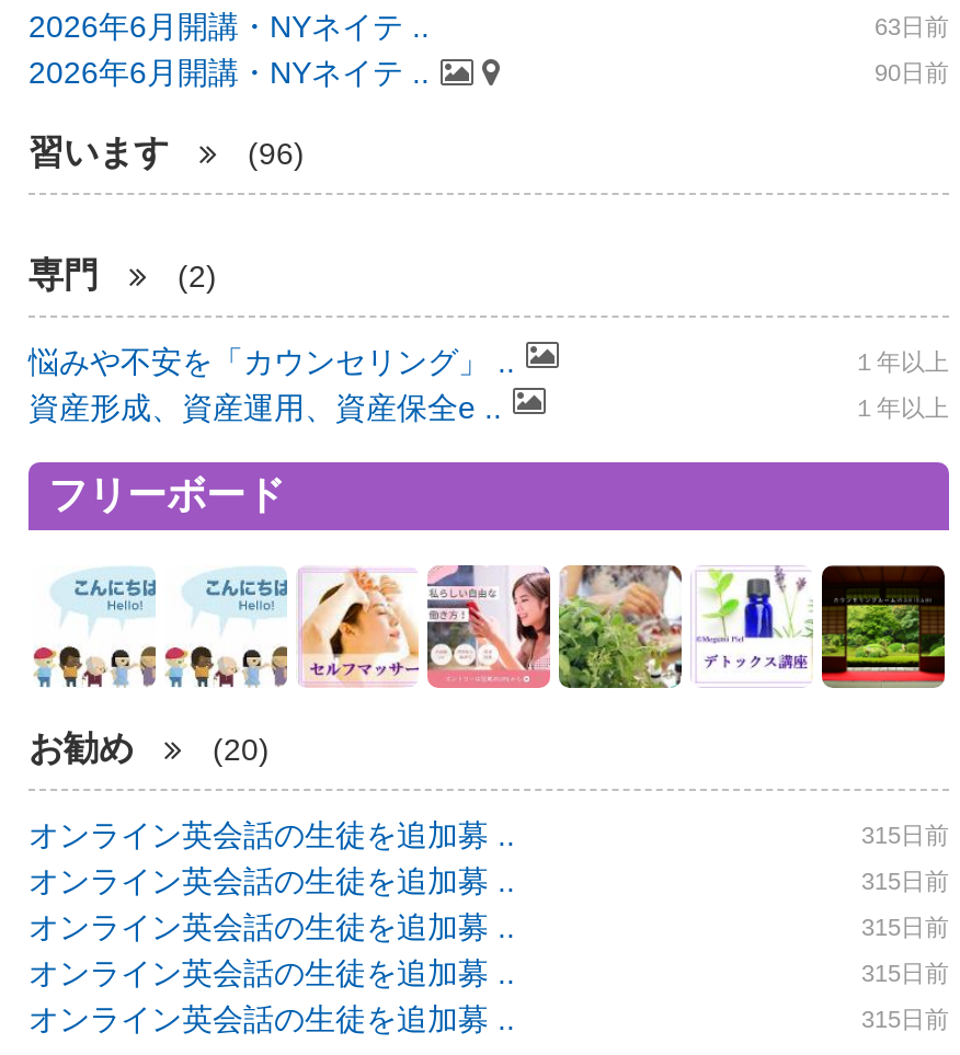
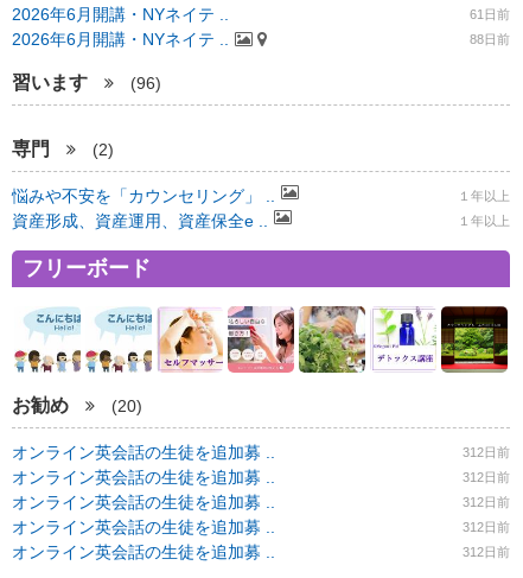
[875,13,949,39] 63日前 -> [470,7,510,21] 61日前
[875,59,949,85] 90日前 -> [470,32,510,46] 88日前
[861,821,949,848] 315日前 -> [463,445,510,459] 312日前
[861,867,949,894] 315日前 -> [463,470,510,484] 312日前
[861,913,949,940] 315日前 -> [463,495,510,509] 312日前
[861,959,949,986] 315日前 -> [463,520,510,534] 312日前
[861,1005,949,1032] 315日前 -> [463,545,510,559] 312日前

